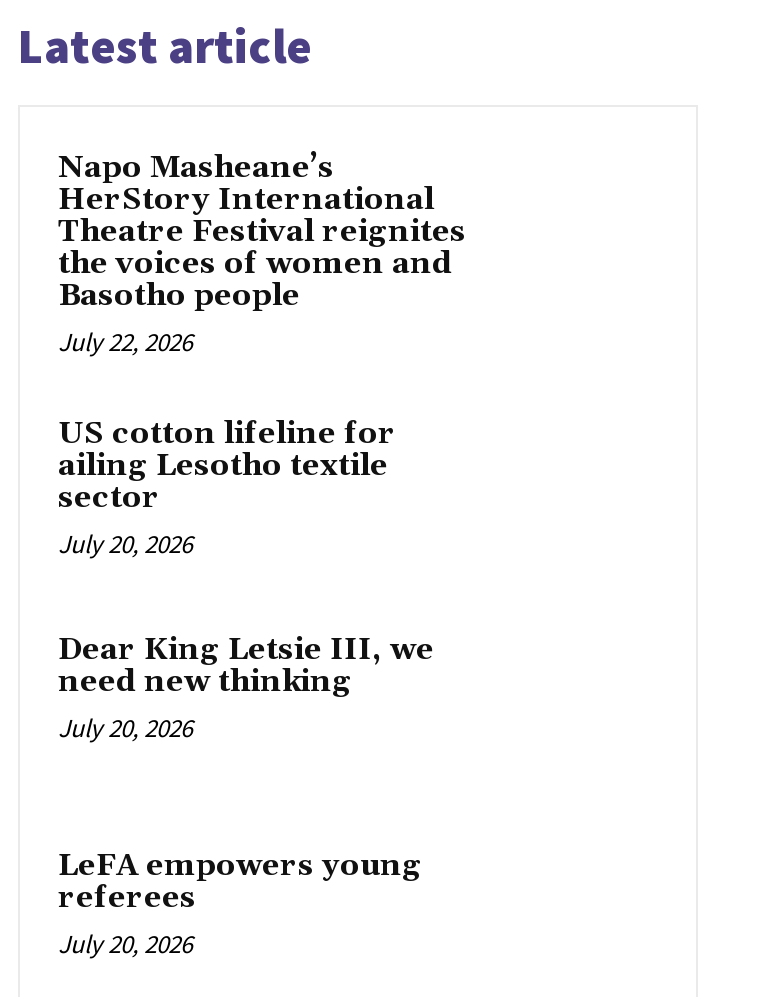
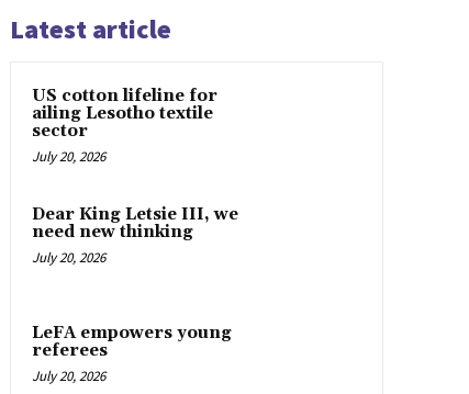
[58,148,466,358] Napo Masheane’s | HerStory International | Theatre Festival reignites | the voices of women and | Basotho people | July 22, 2026 -> none

